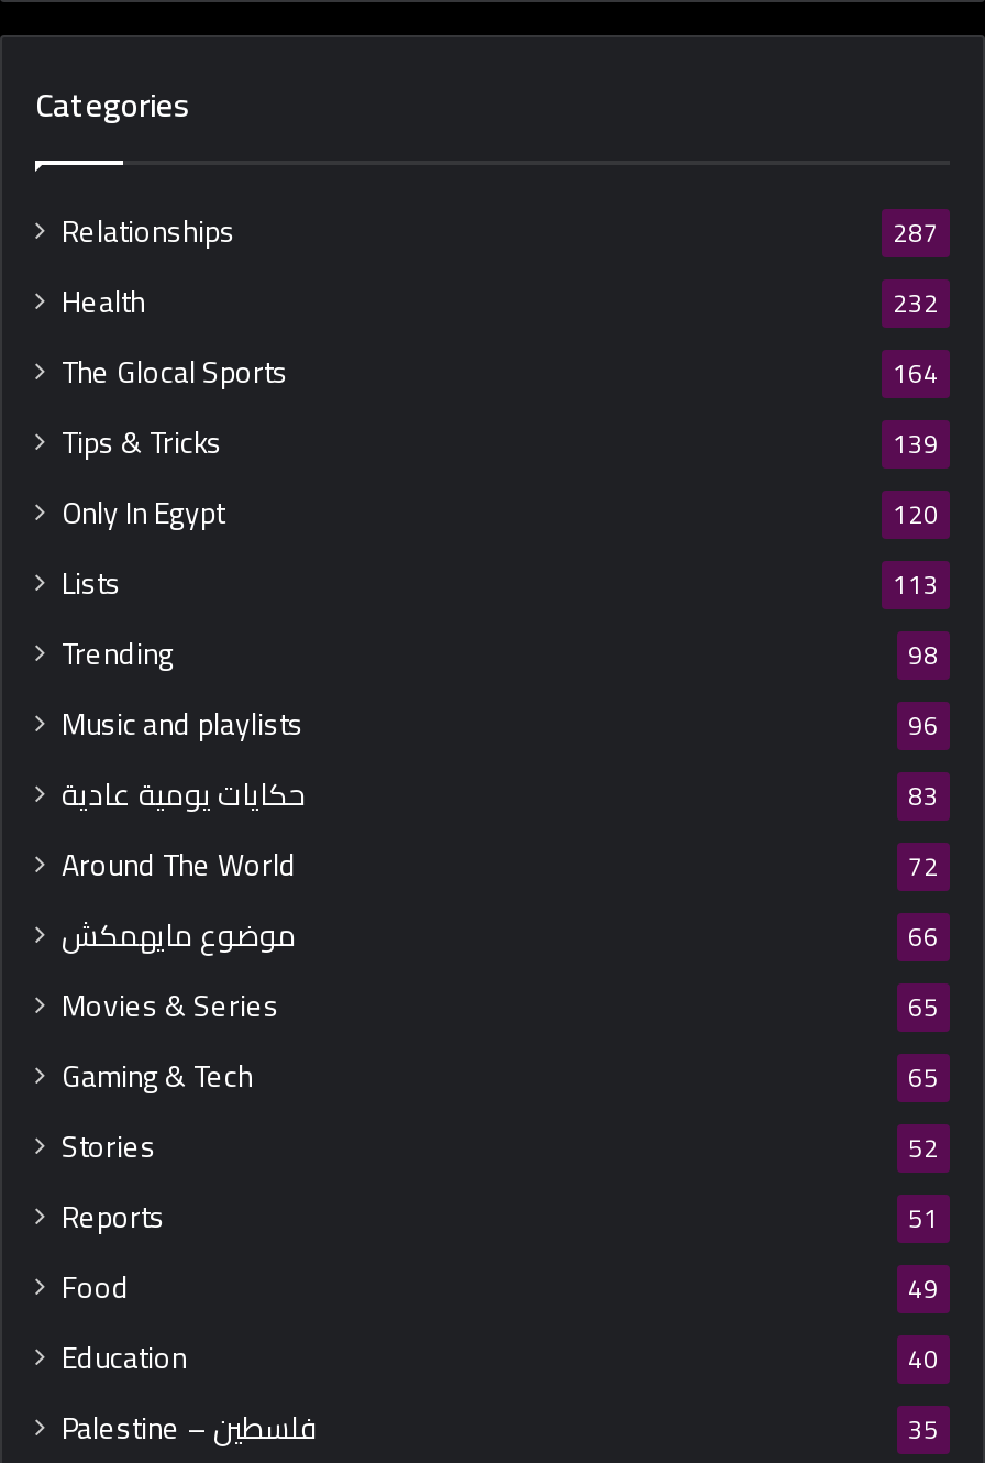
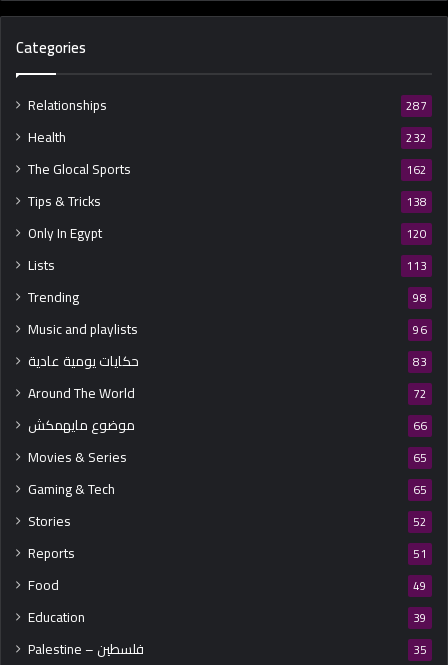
[893,349,939,398] 164 -> [406,159,427,181] 162
[893,420,939,468] 139 -> [406,191,427,213] 138
[908,1335,939,1383] 40 -> [413,607,427,629] 39

